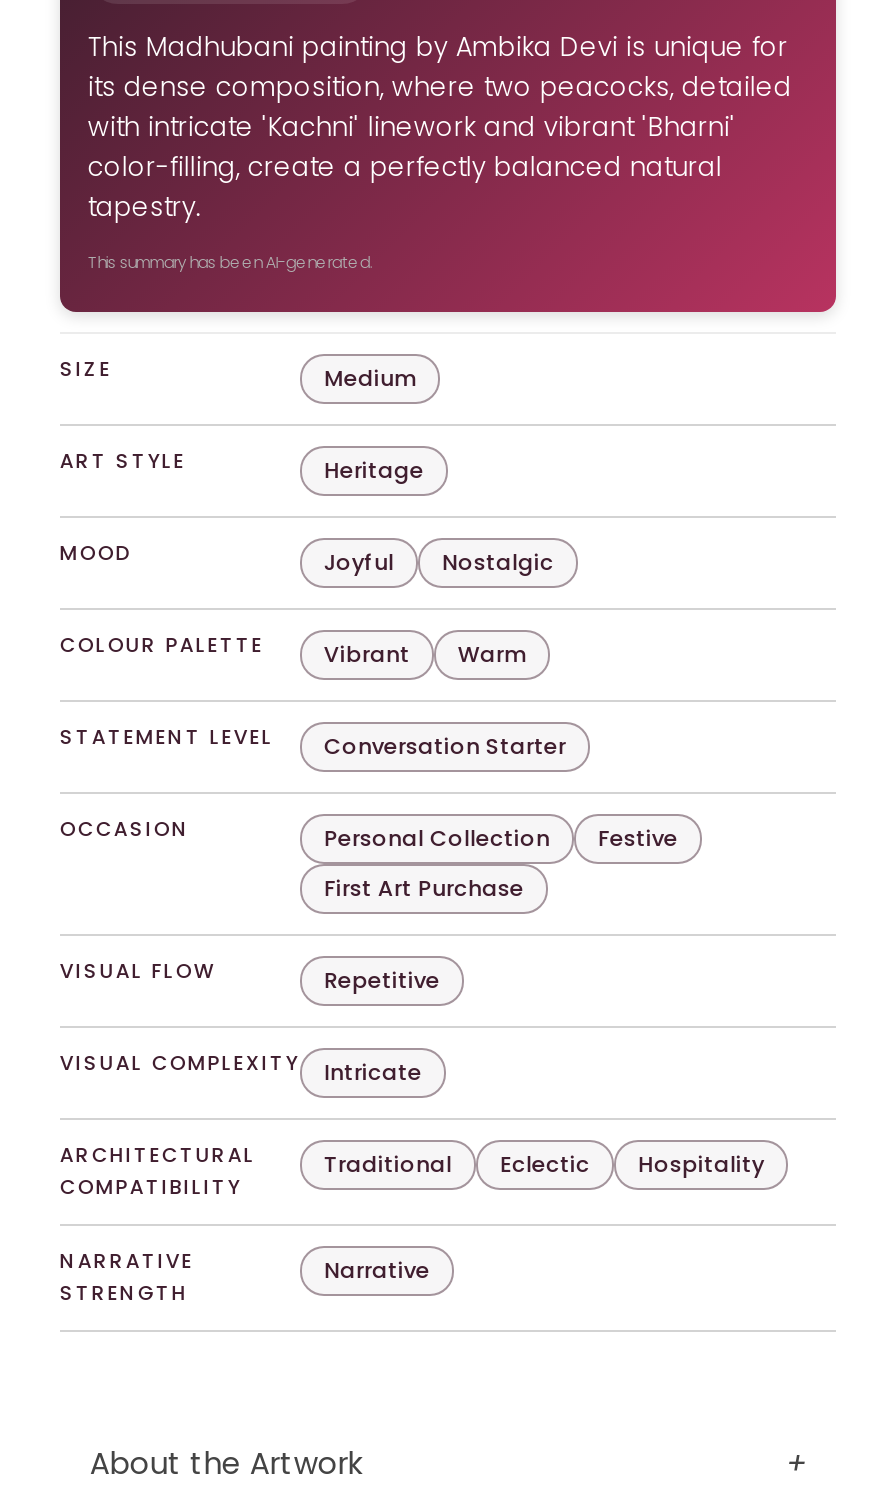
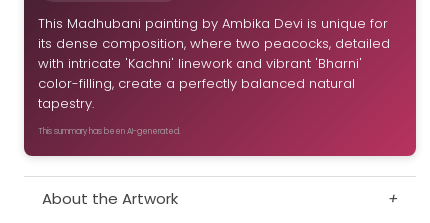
[60,354,678,1202] SIZE | Medium | ART STYLE | Heritage | MOOD | Joyful | Nostalgic | COLOUR PALETTE | Vibrant | Warm | STATEMENT LEVEL | Conversation Starter | OCCASION | Personal Collection | Festive | First Art Purchase | VISUAL FLOW | Repetitive | VISUAL COMPLEXITY | Intricate | ARCHITECTURAL | COMPATIBILITY -> none
[60,1148,764,1308] Traditional | Eclectic | Hospitality | NARRATIVE | STRENGTH -> none
[324,1254,430,1286] Narrative -> none

